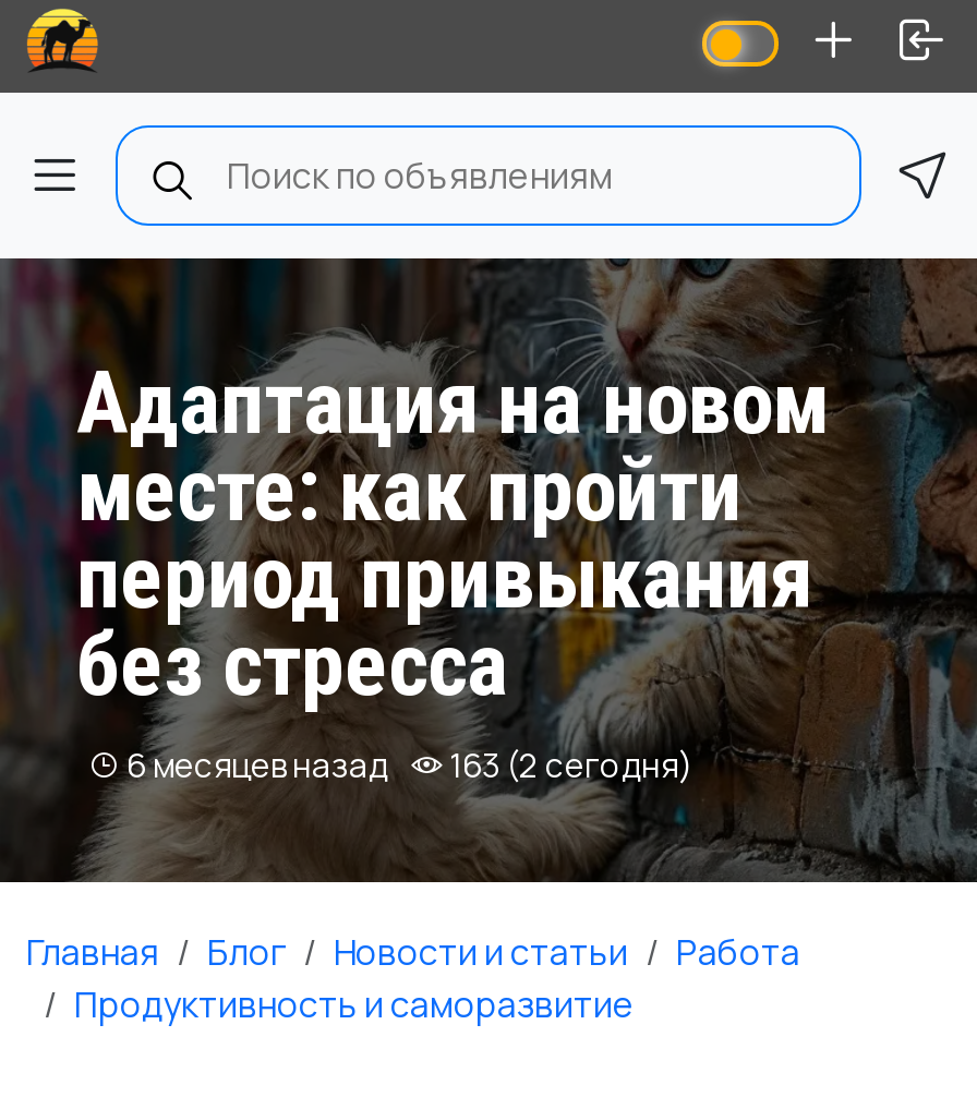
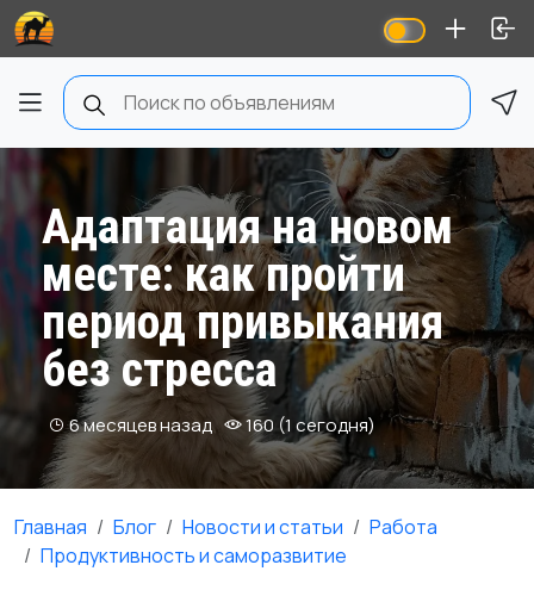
[443,742,691,787] 163 (2 сегодня) -> [242,412,375,437] 160 (1 сегодня)

